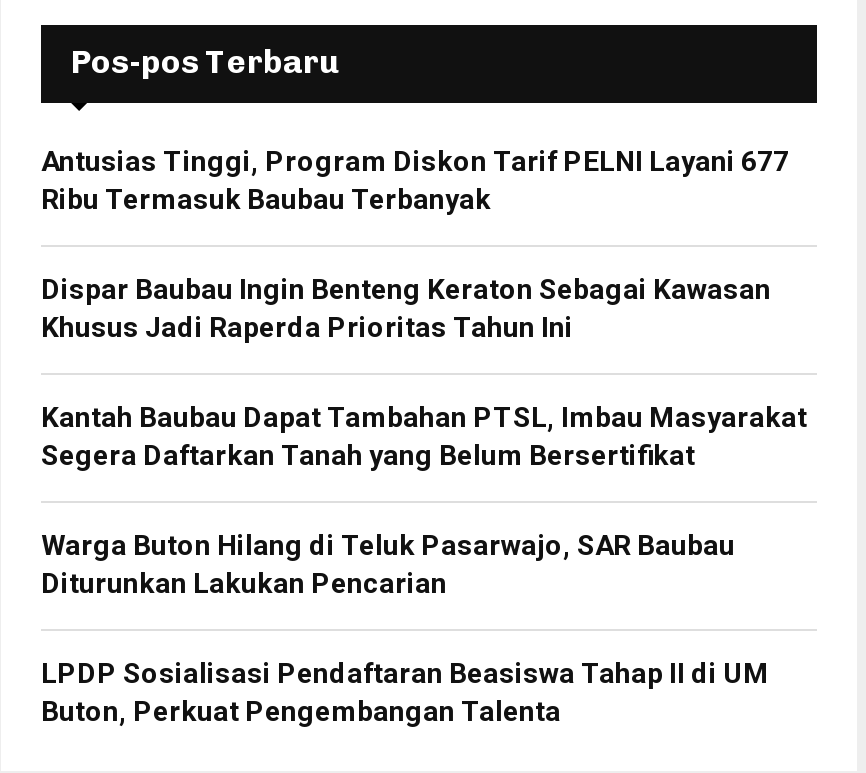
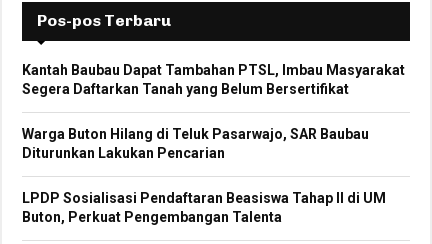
[41,145,789,343] Antusias Tinggi, Program Diskon Tarif PELNI Layani 677 | Ribu Termasuk Baubau Terbanyak | Dispar Baubau Ingin Benteng Keraton Sebagai Kawasan | Khusus Jadi Raperda Prioritas Tahun Ini -> none

